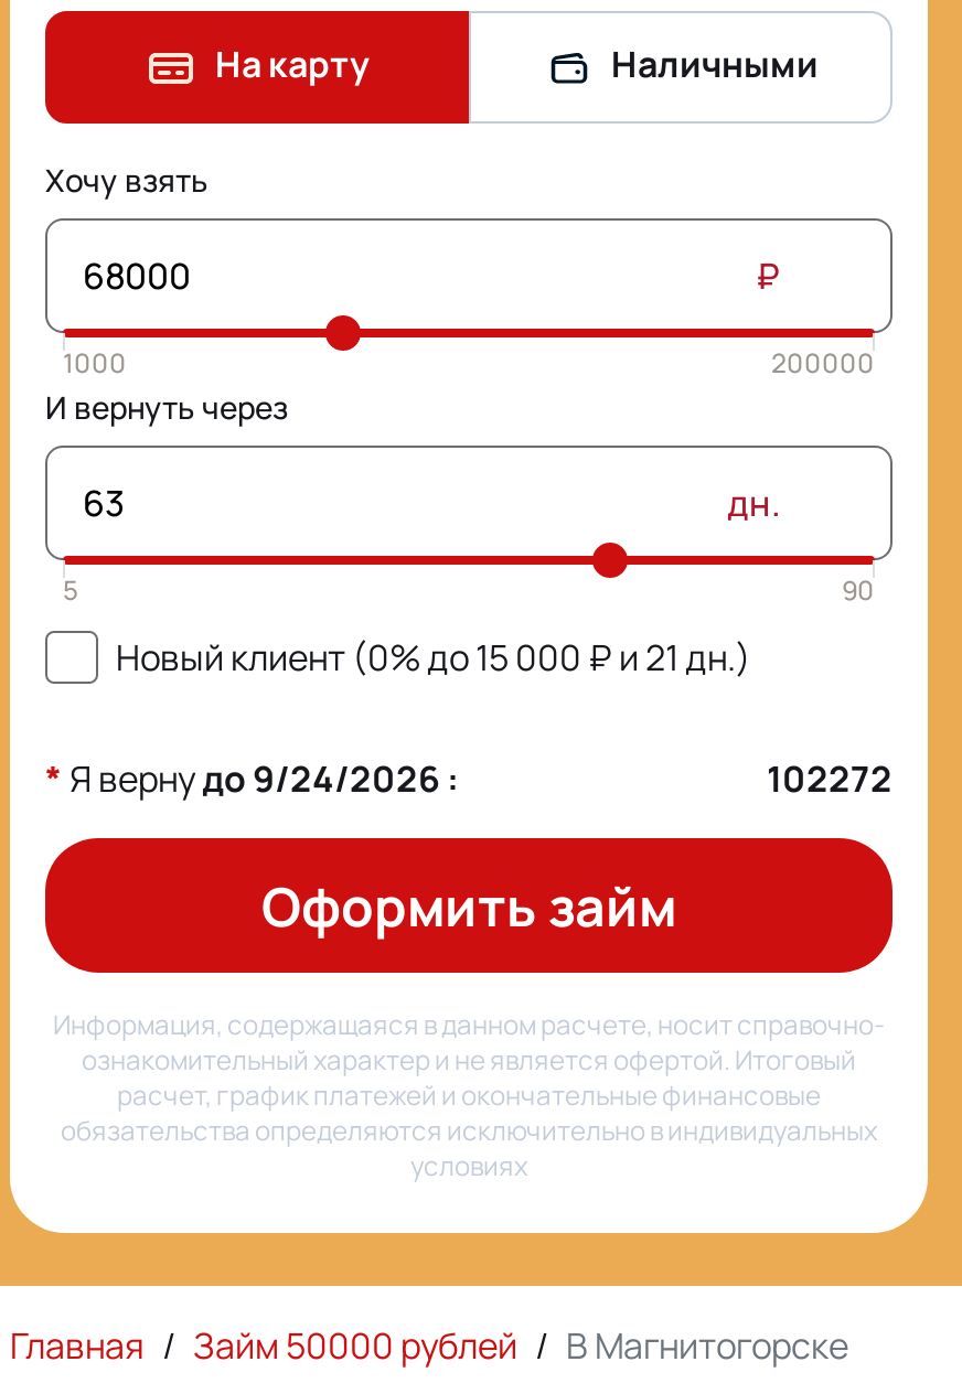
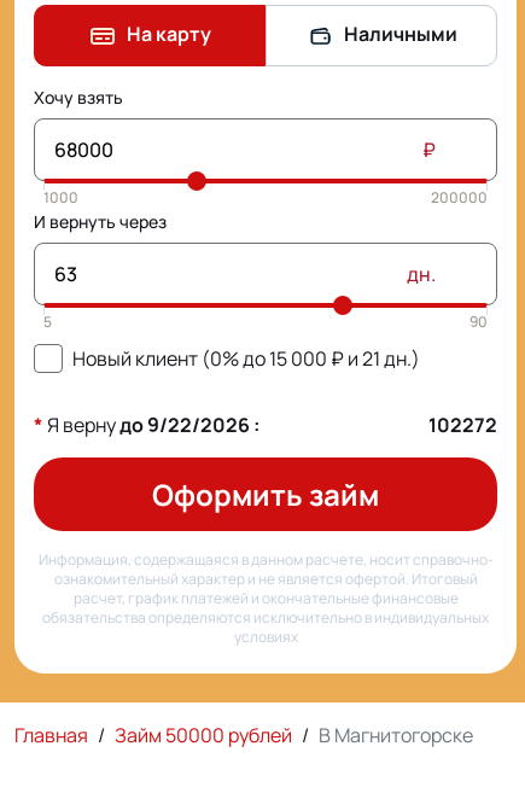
[45,755,458,804] * Я верну до 9/24/2026: -> [34,412,259,439] * Я верну до 9/22/2026:

